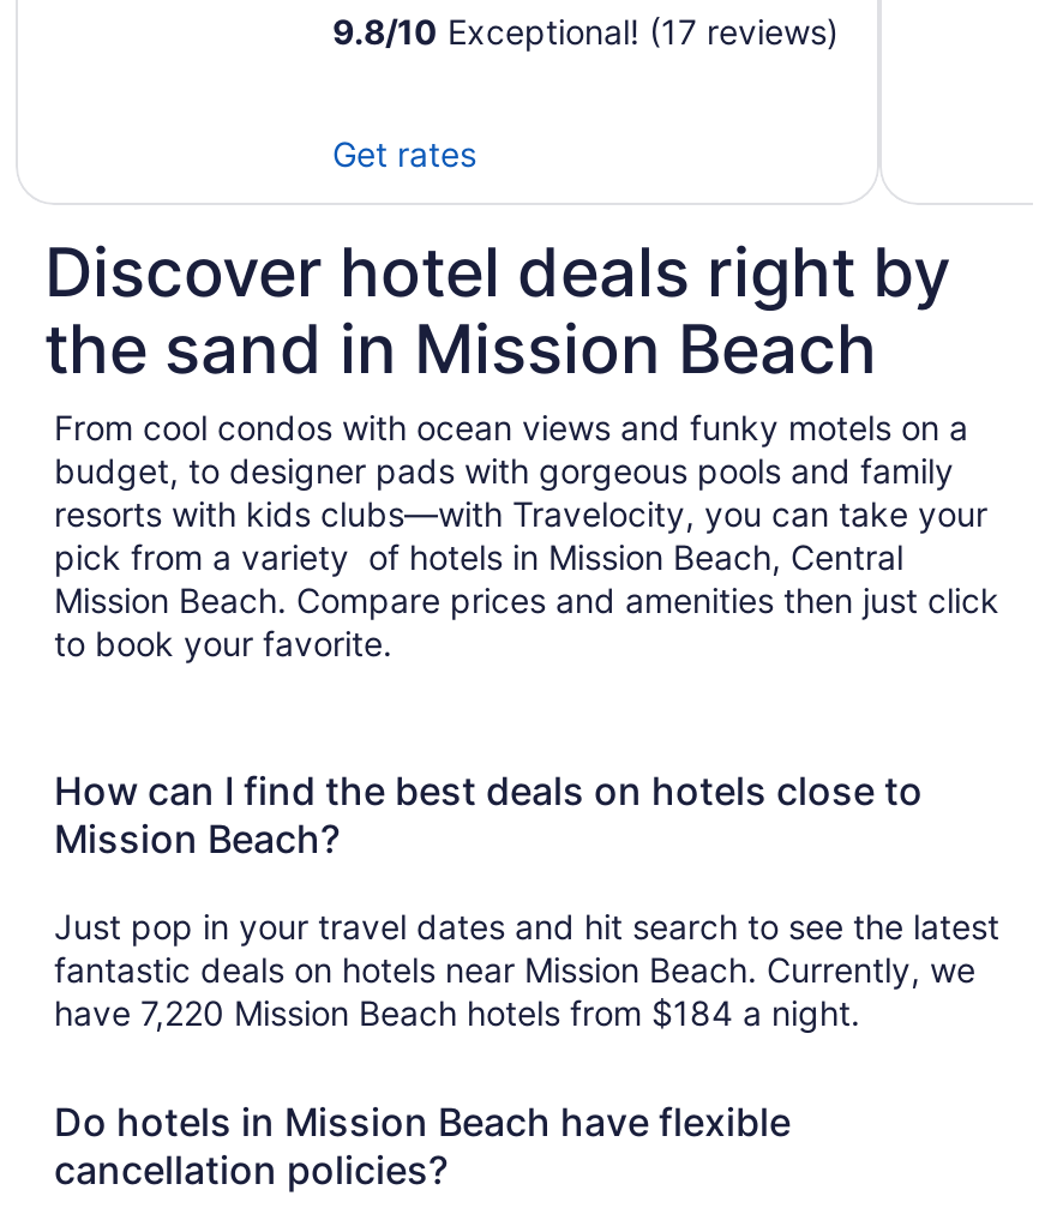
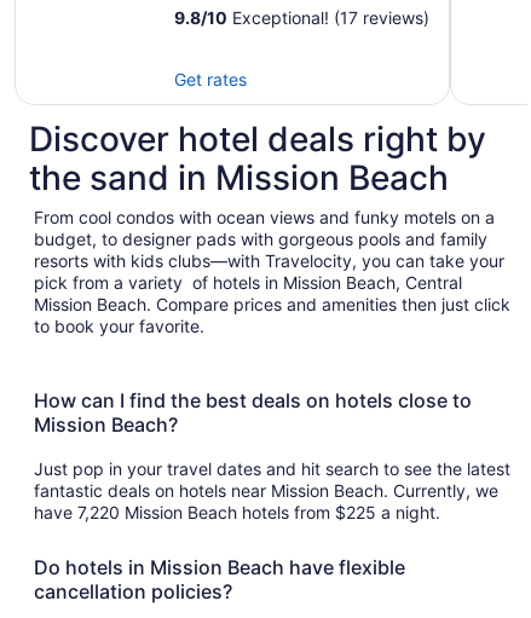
[54,992,860,1033] have 7,220 Mission Beach hotels from $184 a night. -> [34,502,440,522] have 7,220 Mission Beach hotels from $225 a night.

